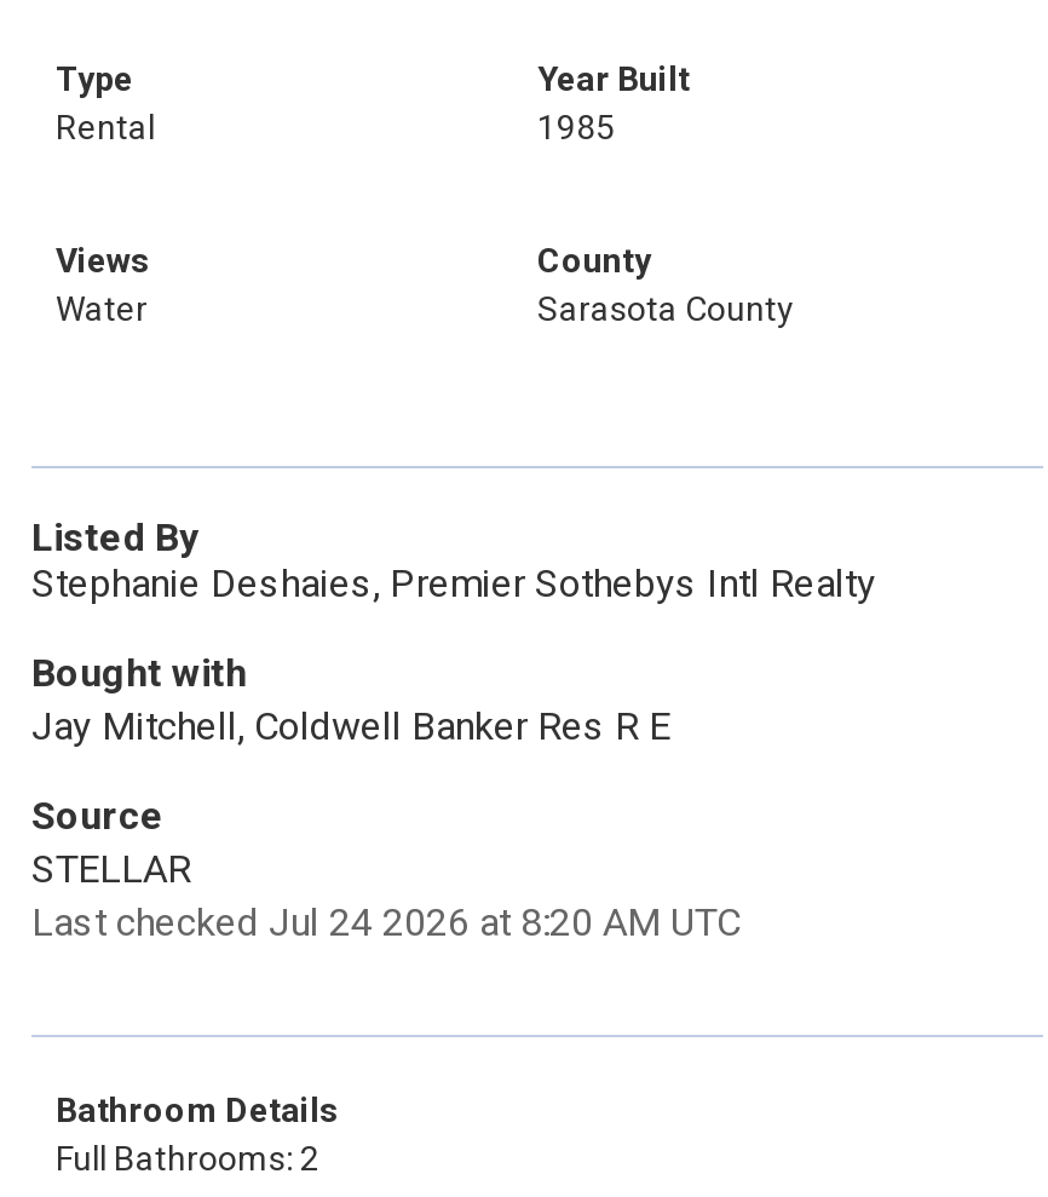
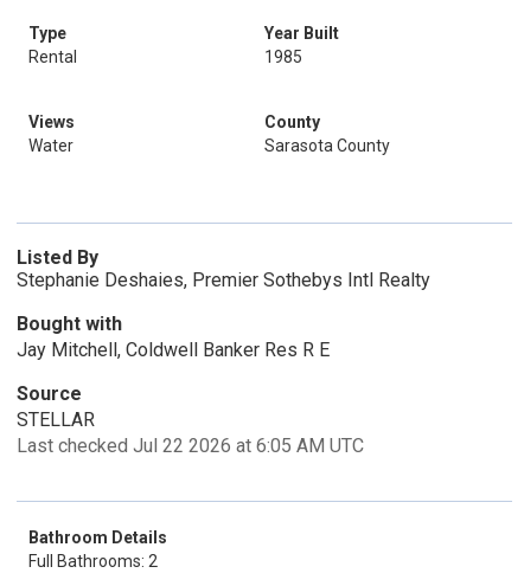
[31,899,741,945] Last checked Jul 24 2026 at 8:20 AM UTC -> [17,434,364,457] Last checked Jul 22 2026 at 6:05 AM UTC

